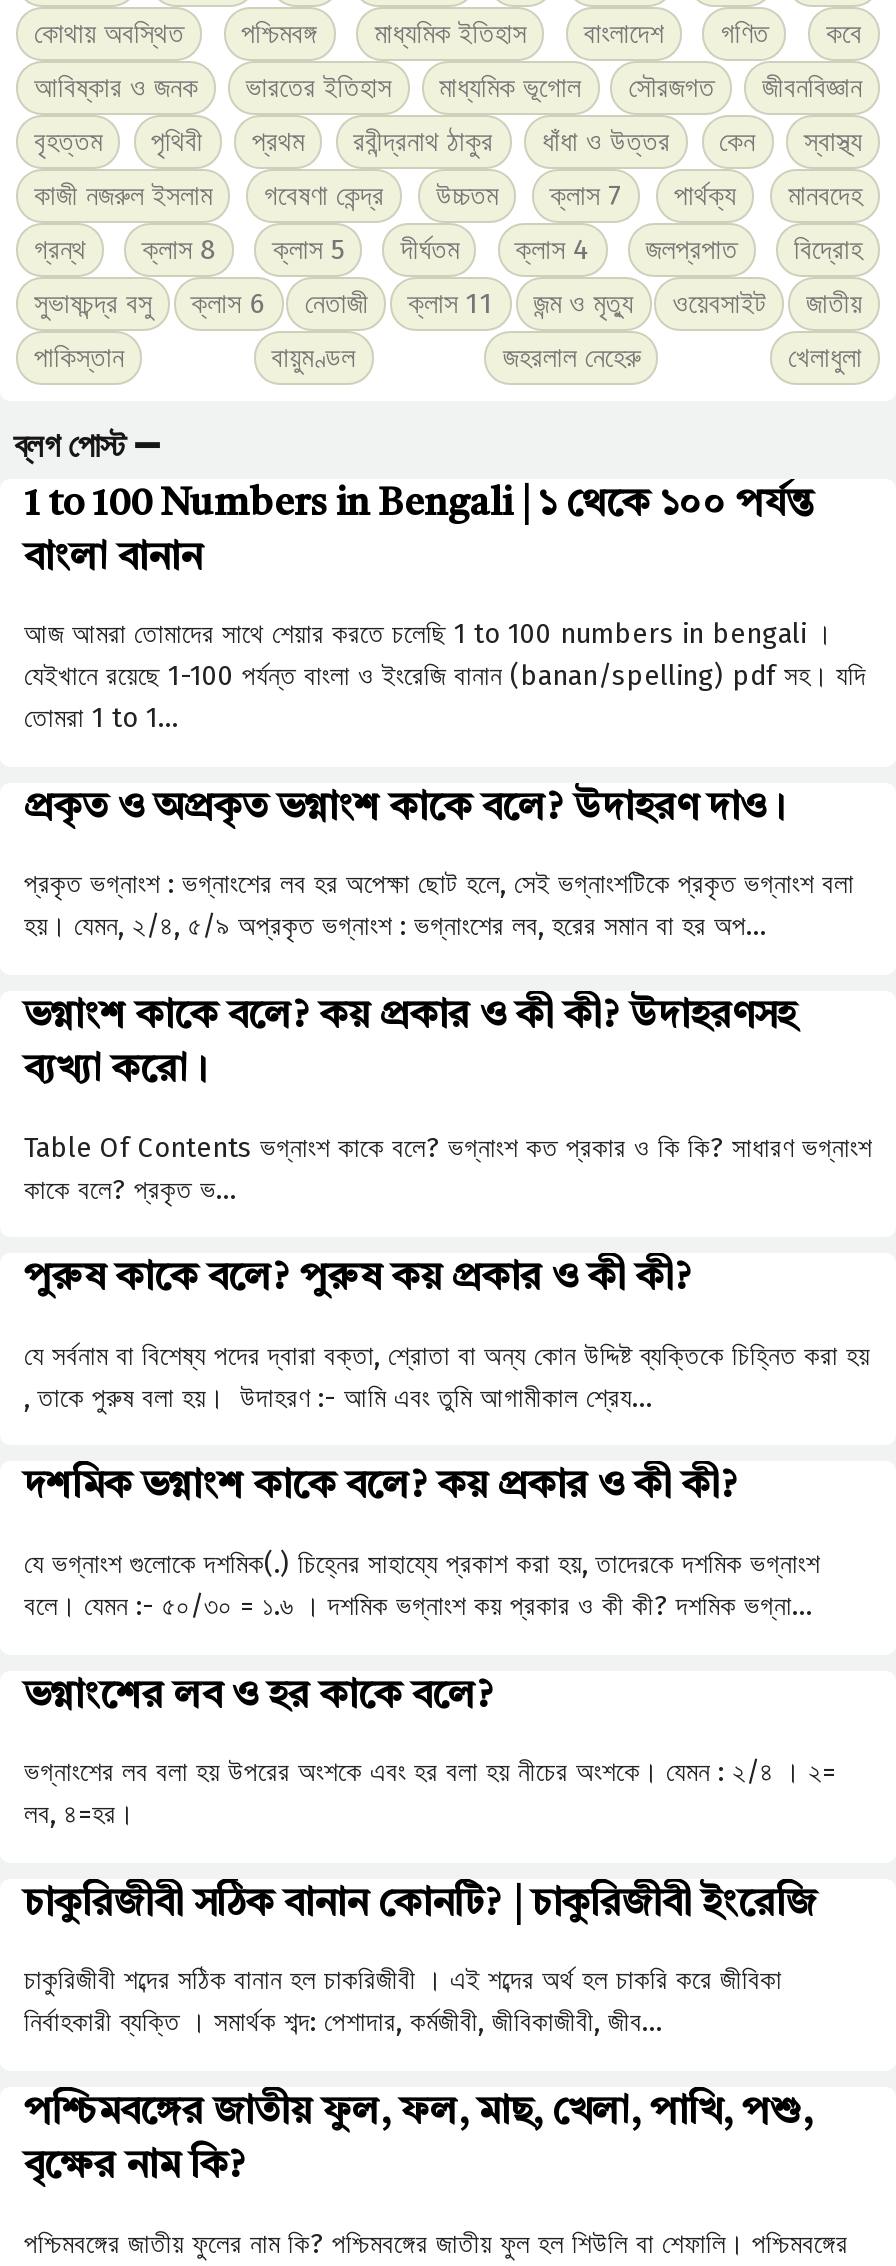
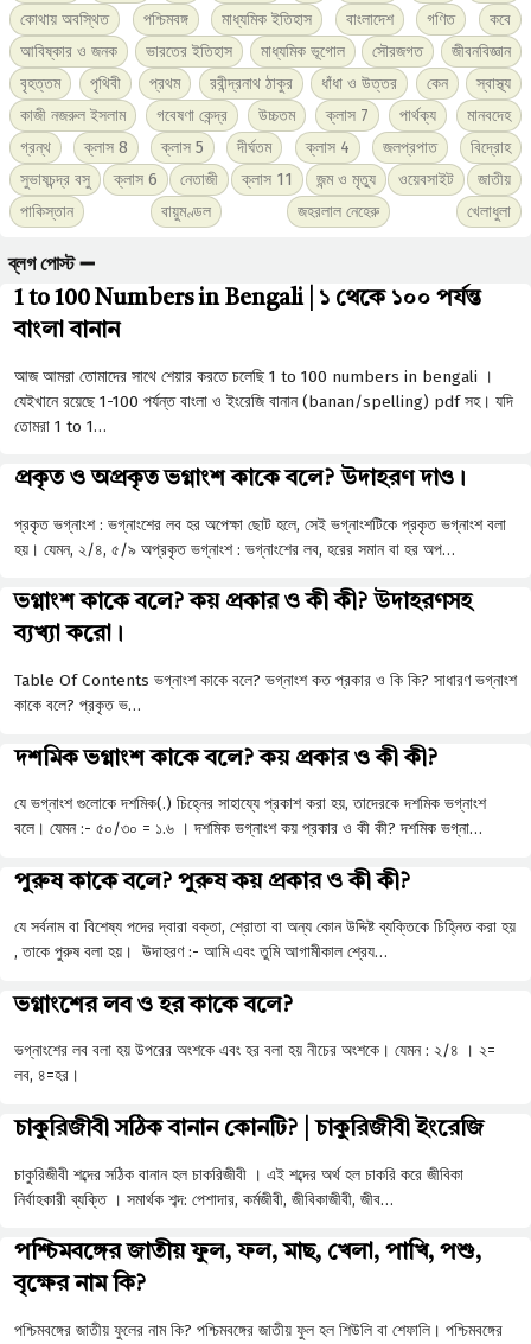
moved [24,1259,870,1414] -> [14,870,516,962]: পুরুষ কাকে বলে? পুরুষ কয় প্রকার ও কী কী? | যে সর্বনাম বা বিশেষ্য পদের দ্বারা বক্তা, শ্রোতা বা অন্য কোন উদ্দিষ্ট ব্যক্তিকে চিহ্নিত করা হয় | , তাকে পুরুষ বলা হয়। উদাহরণ :- আমি এবং তুমি আগামীকাল শ্রেয…
moved [24,1467,820,1623] -> [14,747,486,839]: দশমিক ভগ্নাংশ কাকে বলে? কয় প্রকার ও কী কী? | যে ভগ্নাংশ গুলোকে দশমিক(.) চিহ্নের সাহায্যে প্রকাশ করা হয়, তাদেরকে দশমিক ভগ্নাংশ | বলে। যেমন :- ৫০/৩০ = ১.৬ । দশমিক ভগ্নাংশ কয় প্রকার ও কী কী? দশমিক ভগ্না…

